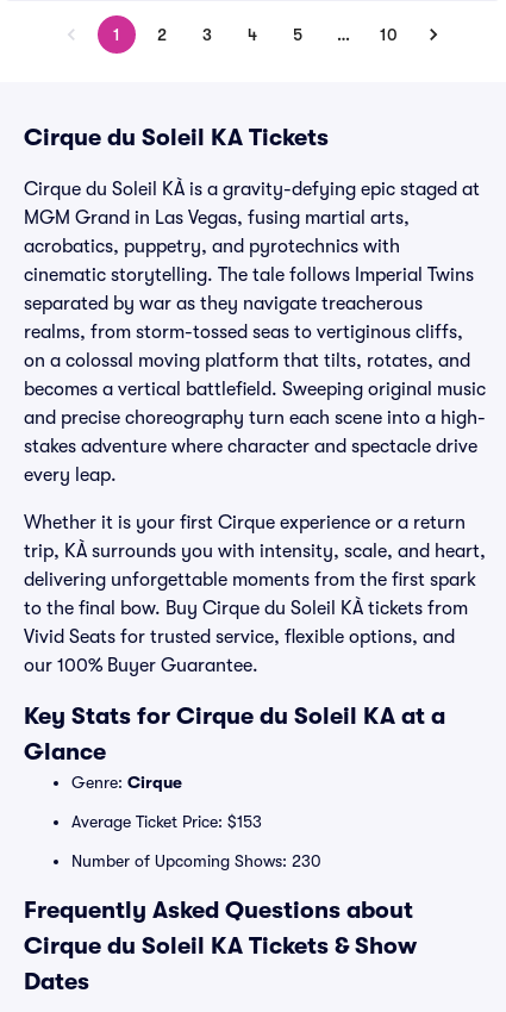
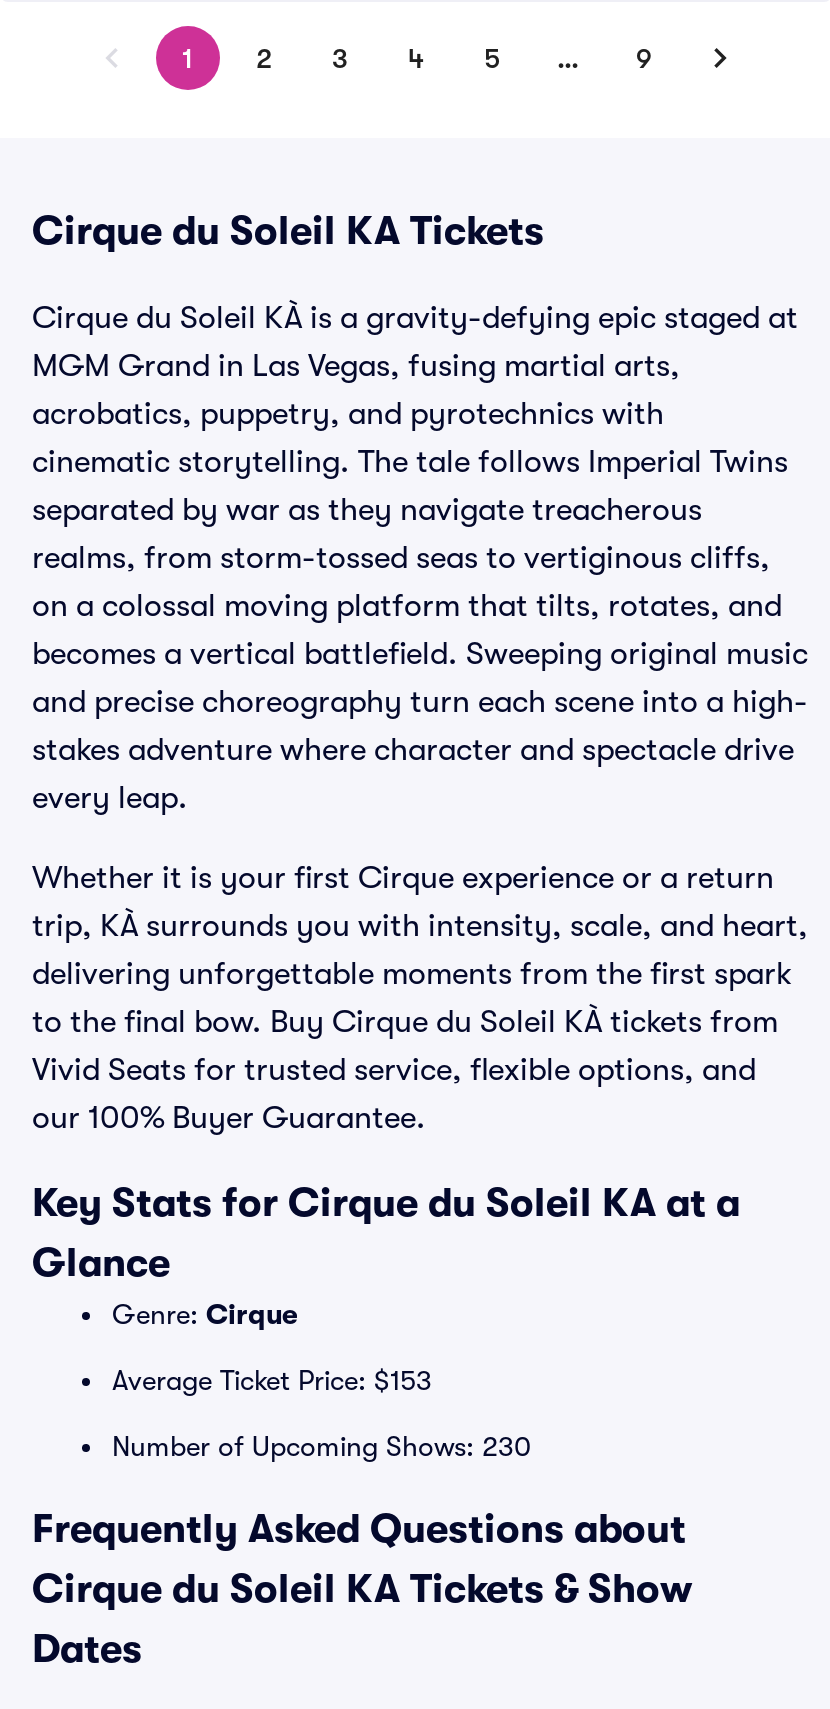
[379,25,397,44] 10 -> [636,42,652,74] 9

